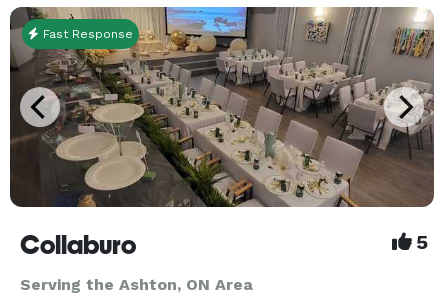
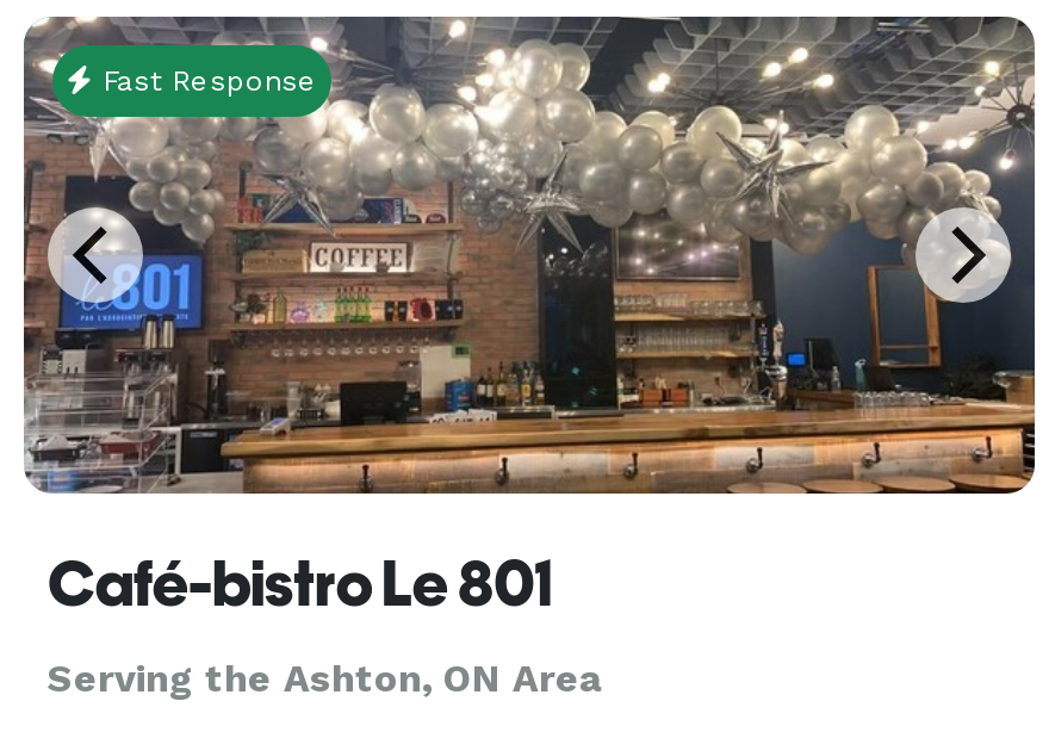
[9,6,434,260] [image] | Collaburo | 5 -> [21,14,1035,620] [image] | Café-bistro Le 801

